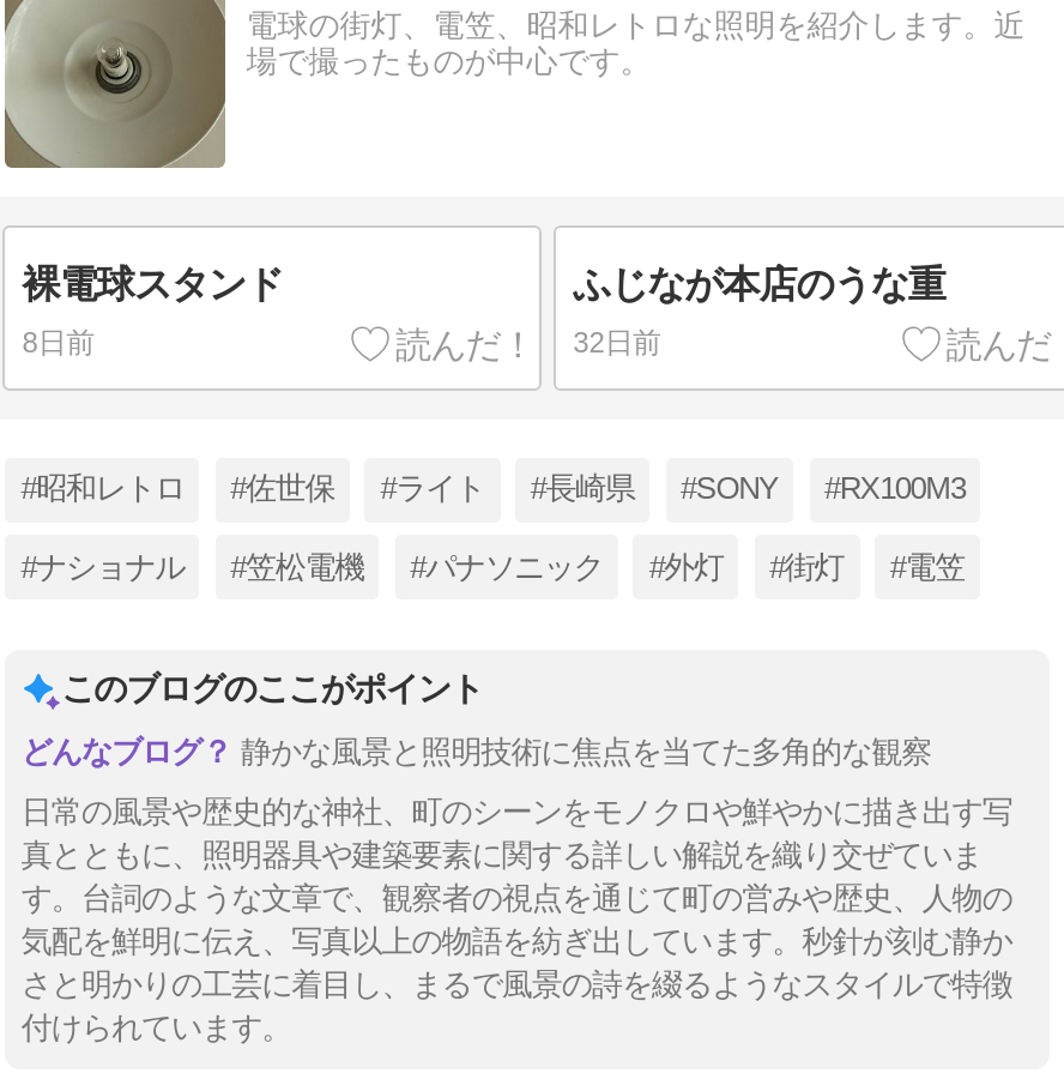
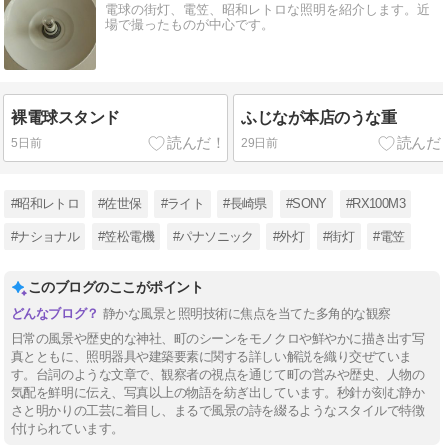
[22,326,94,359] 8日前 -> [11,136,41,150] 5日前
[573,326,661,359] 32日前 -> [241,136,278,150] 29日前

